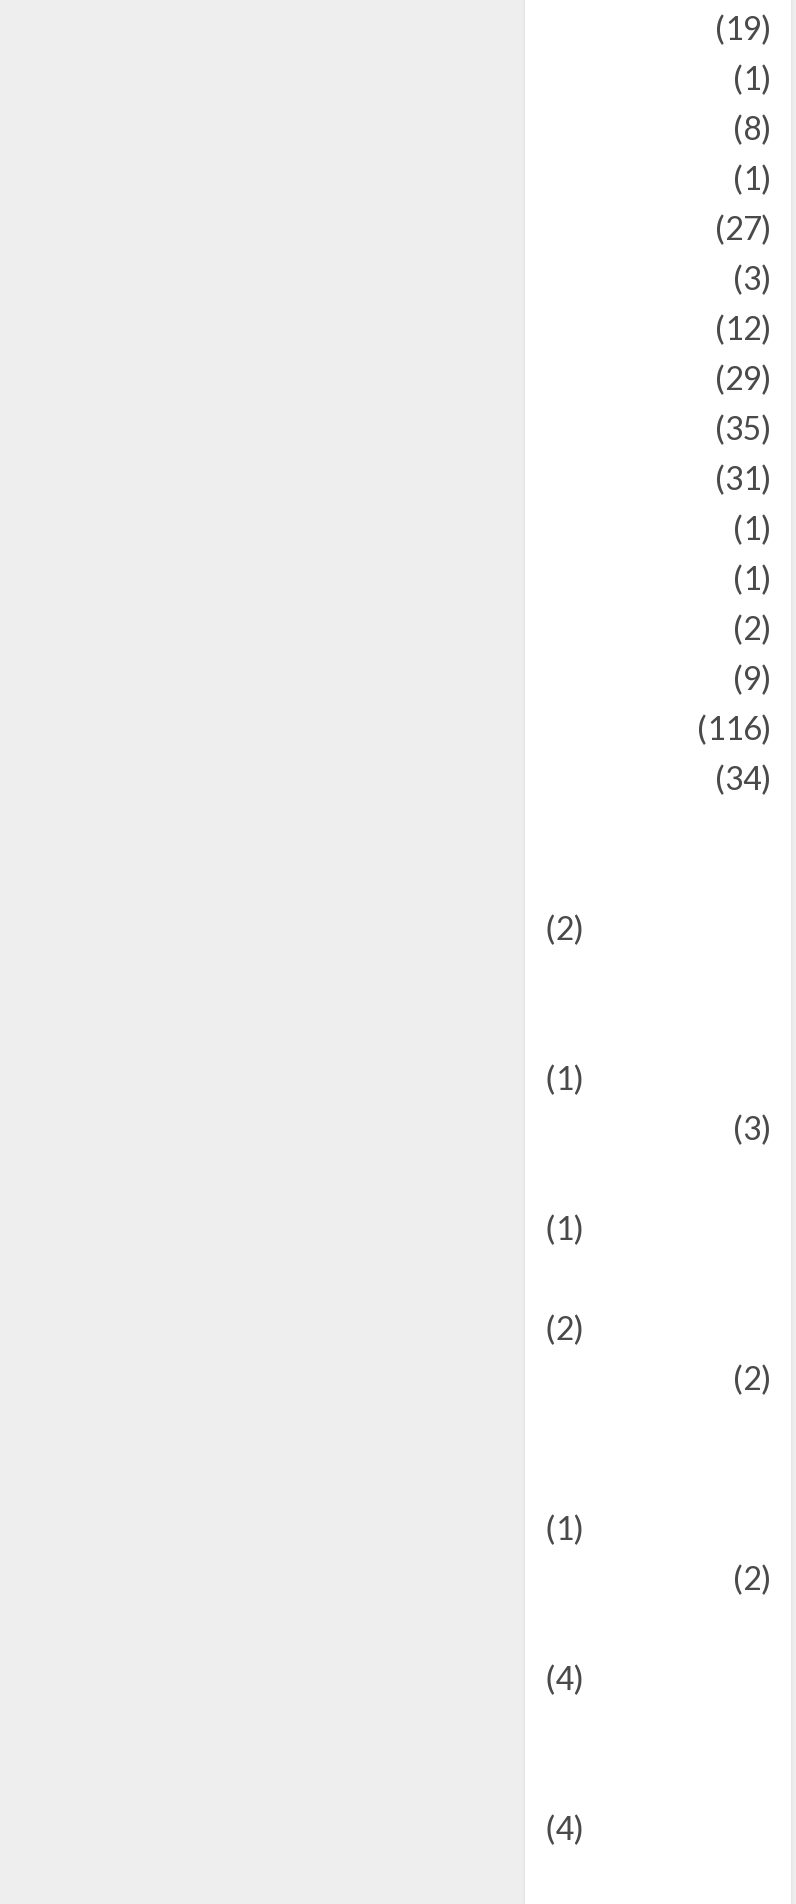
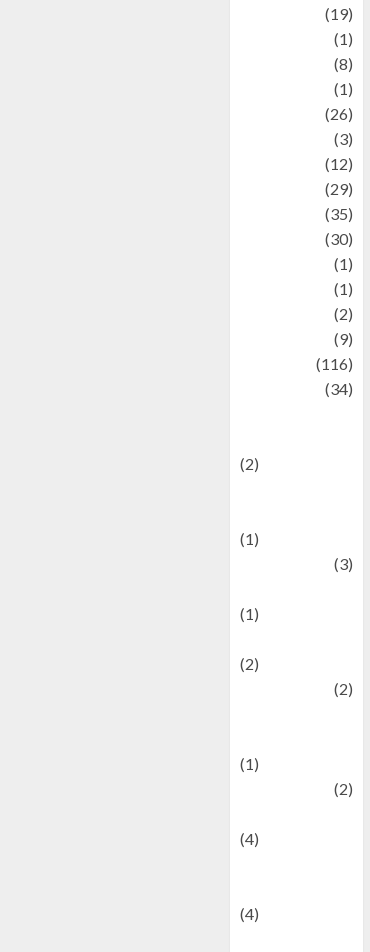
[715,208,771,246] (27) -> [325,104,353,123] (26)
[715,458,771,496] (31) -> [325,229,353,248] (30)

